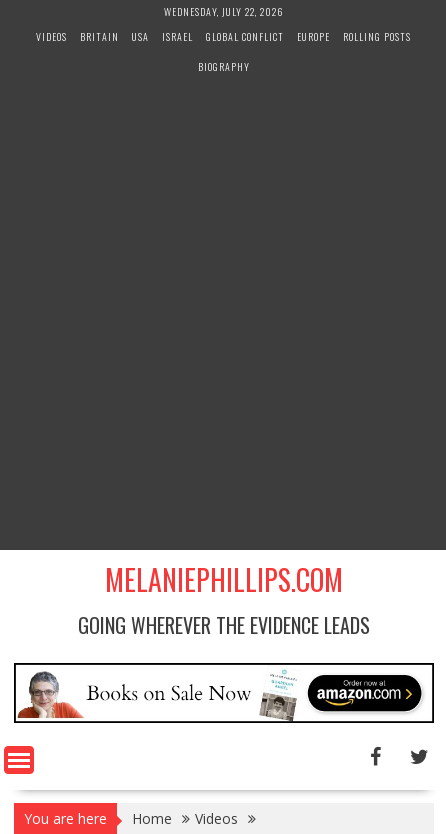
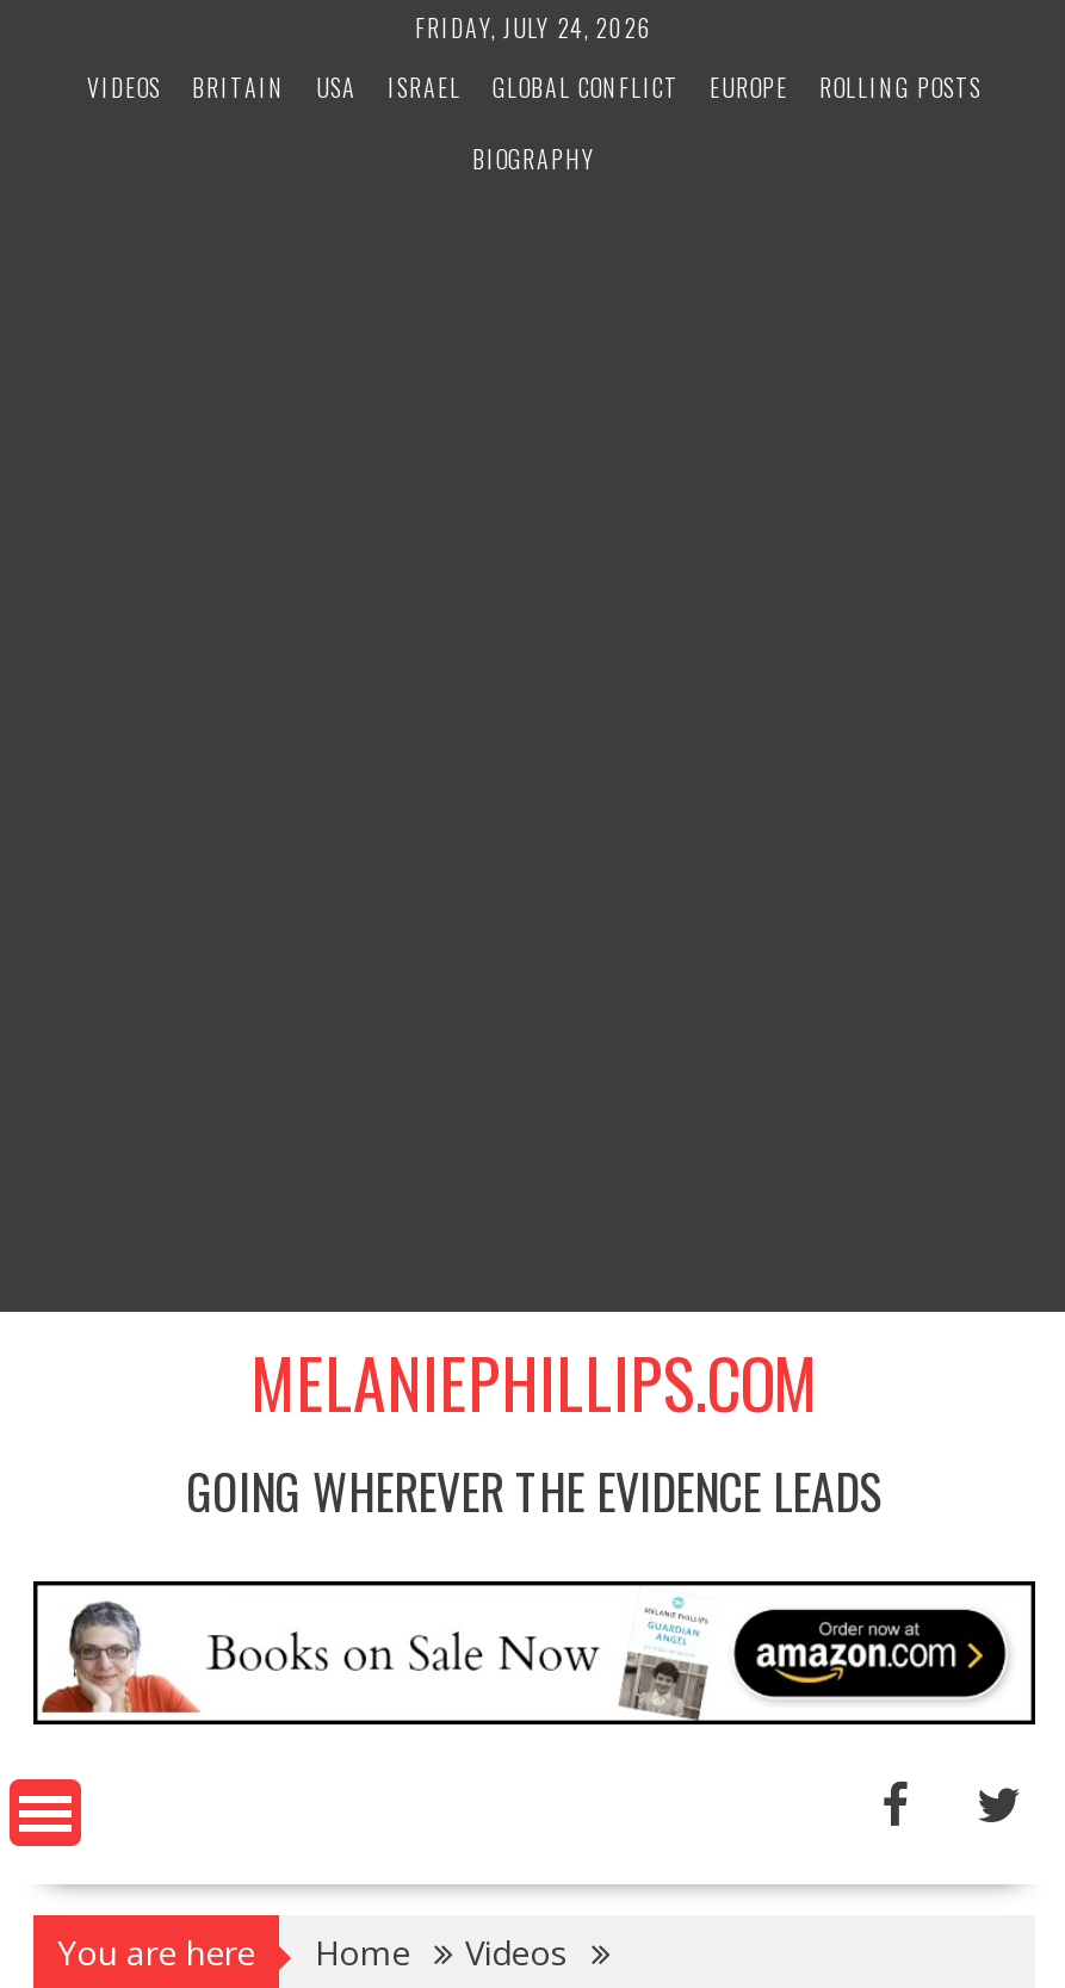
[164,4,284,19] WEDNESDAY, JULY 22, 2026 -> [415,10,654,45] FRIDAY, JULY 24, 2026

